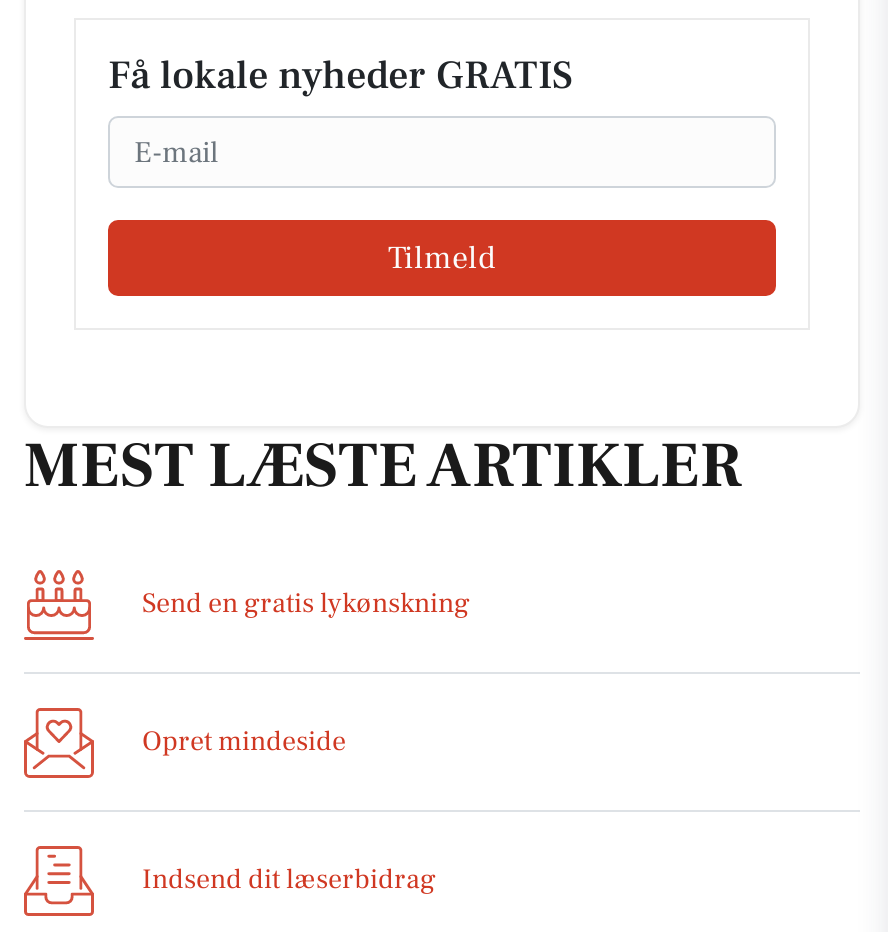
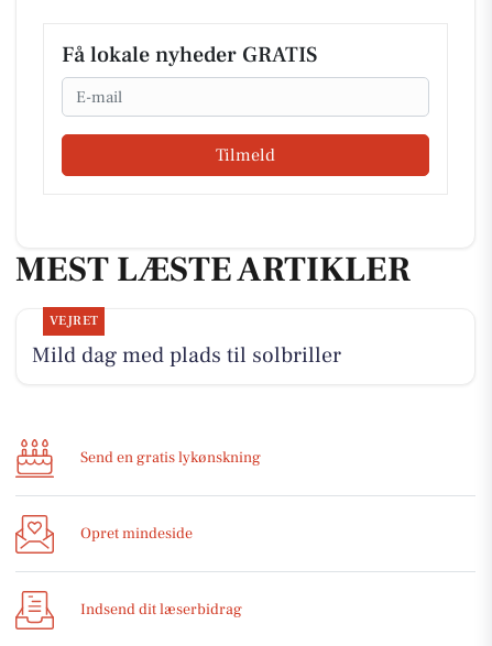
none -> [31,312,341,370] VEJRET | Mild dag med plads til solbriller

